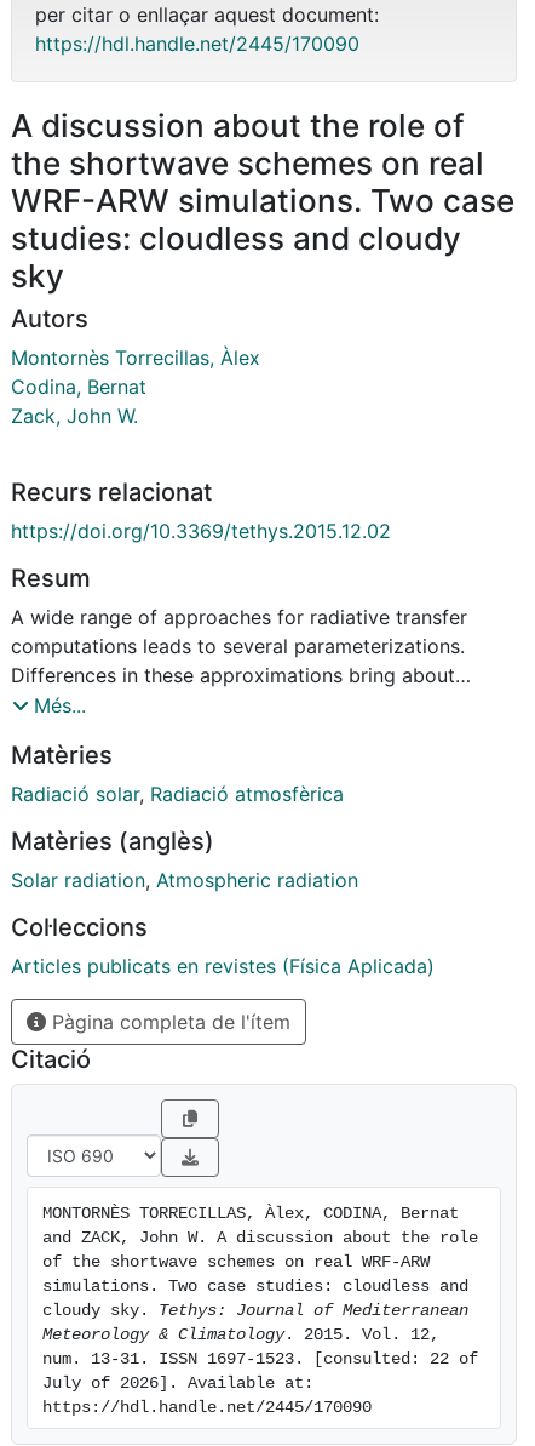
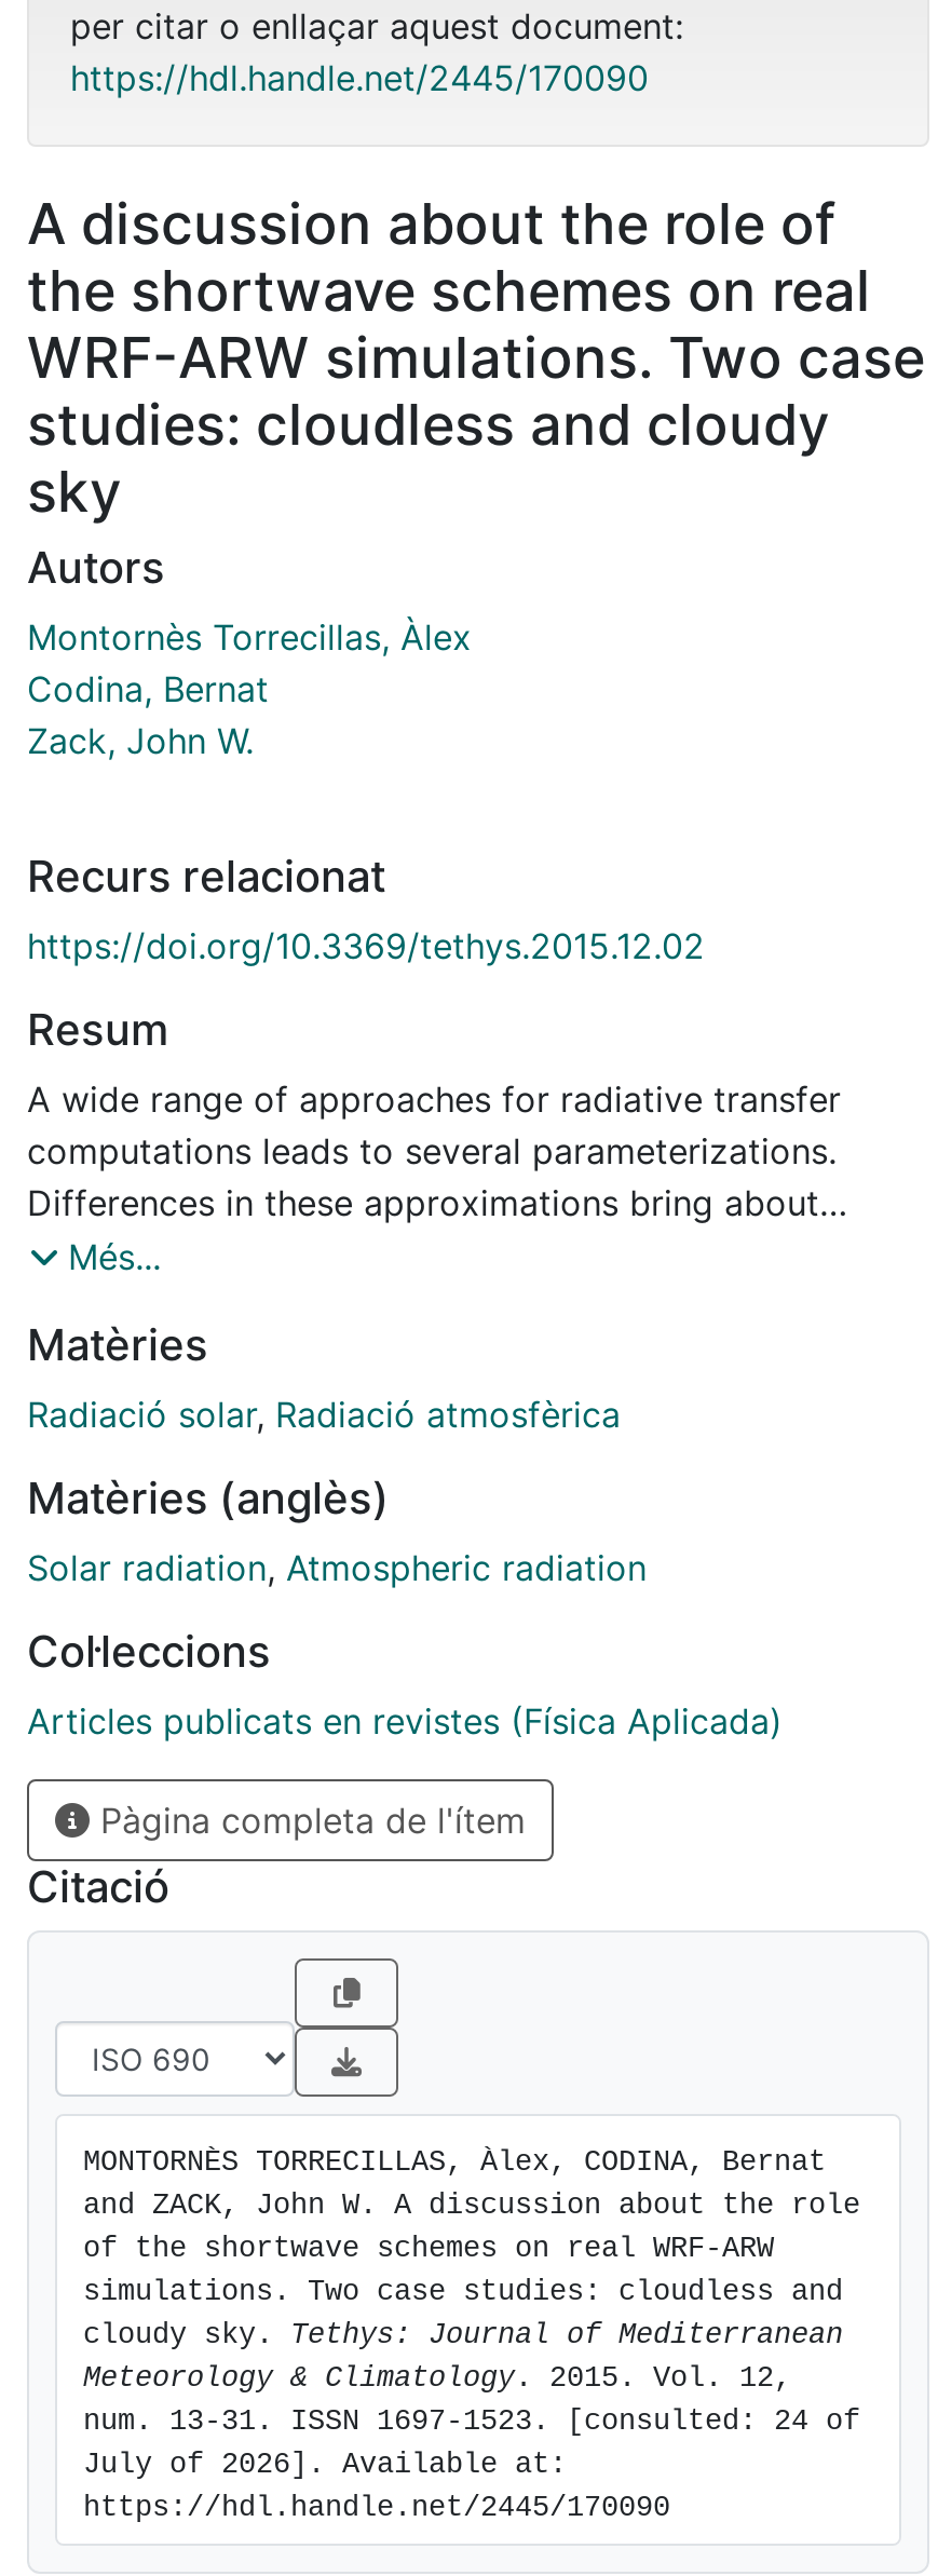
[42,1351,478,1369] num. 13-31. ISSN 1697-1523. [consulted: 22 of -> [83,2406,860,2439] num. 13-31. ISSN 1697-1523. [consulted: 24 of

